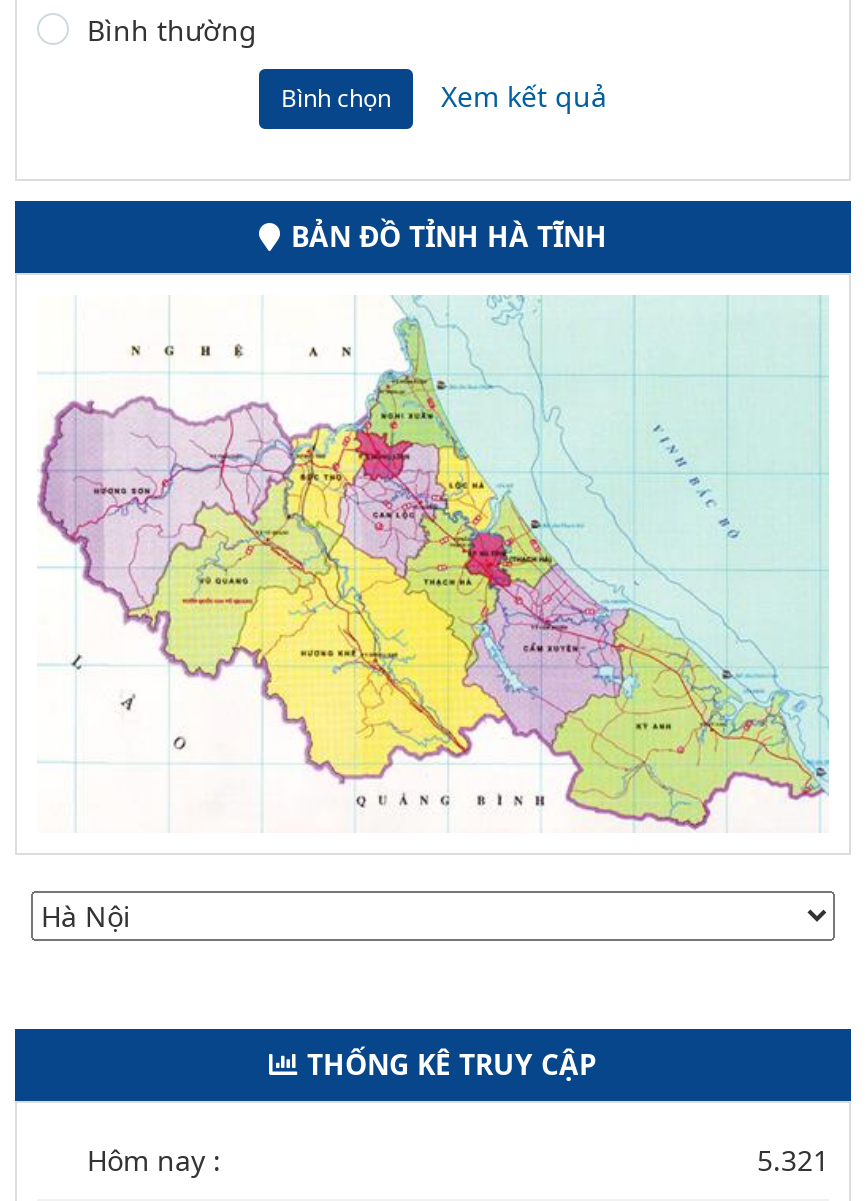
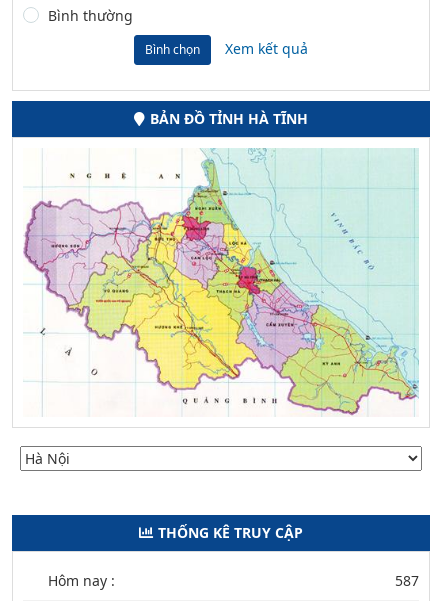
[757,1141,829,1179] 5.321 -> [395,571,419,590] 587

